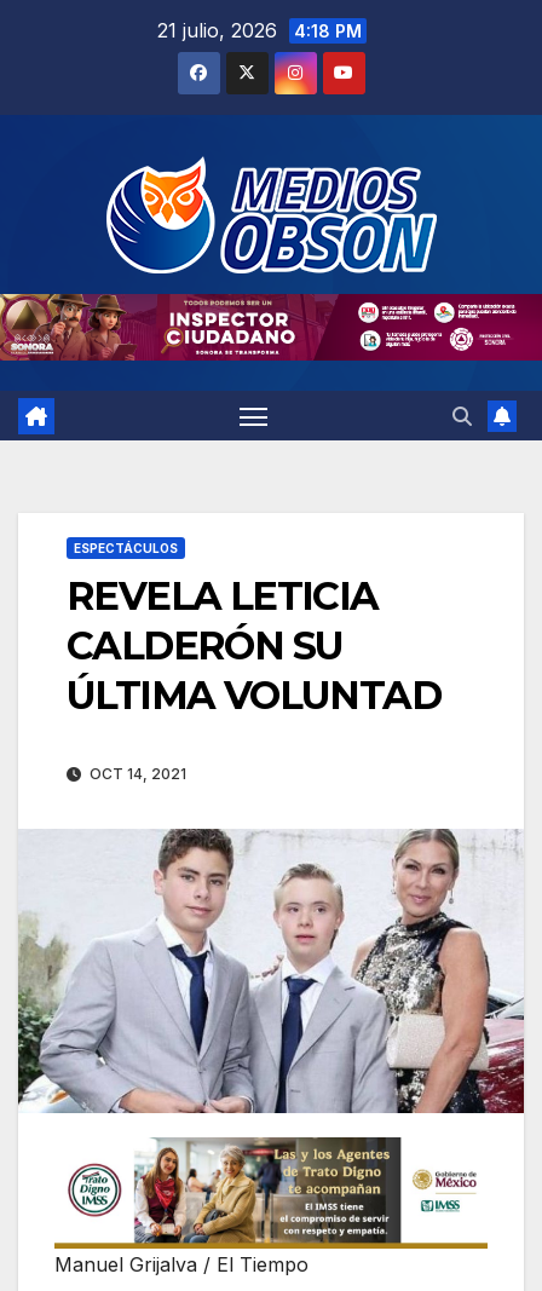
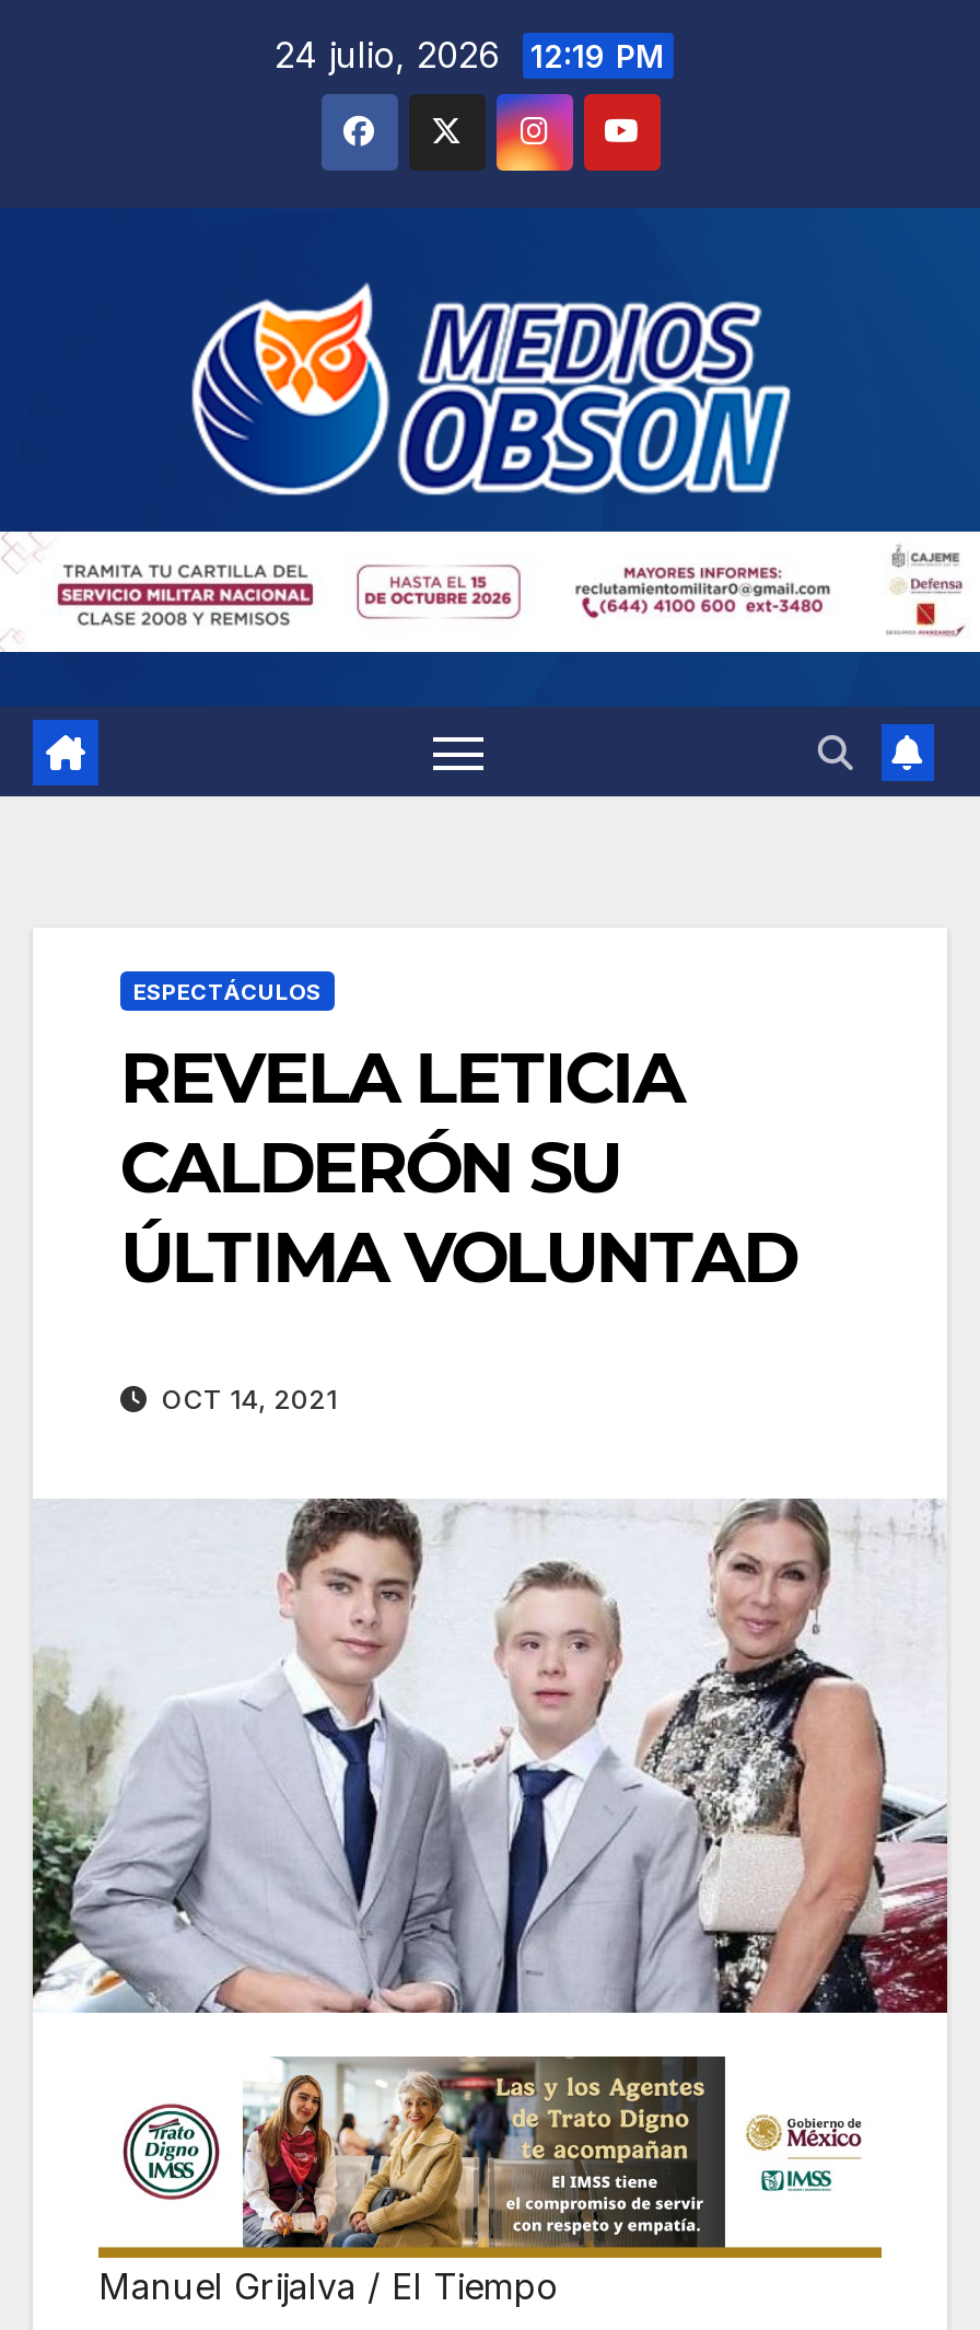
[157,18,362,42] 21 julio, 2026 4:18 PM -> [275,33,664,77] 24 julio, 2026 12:19 PM
[4,293,538,362] [image] -> [7,529,973,654] [image]

